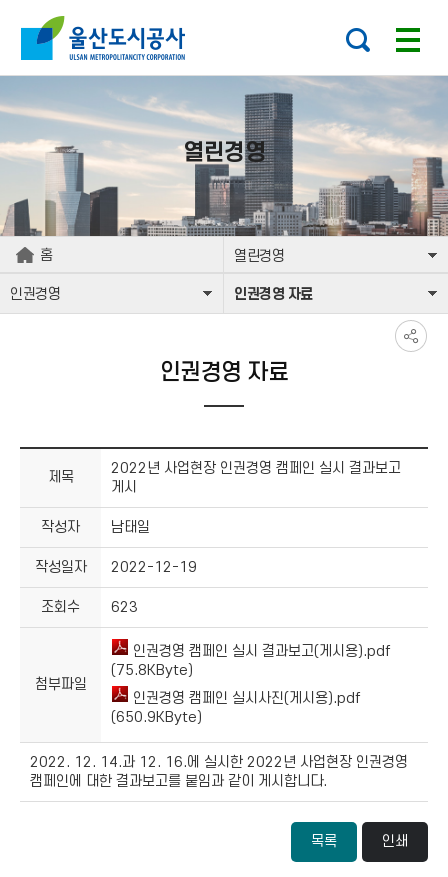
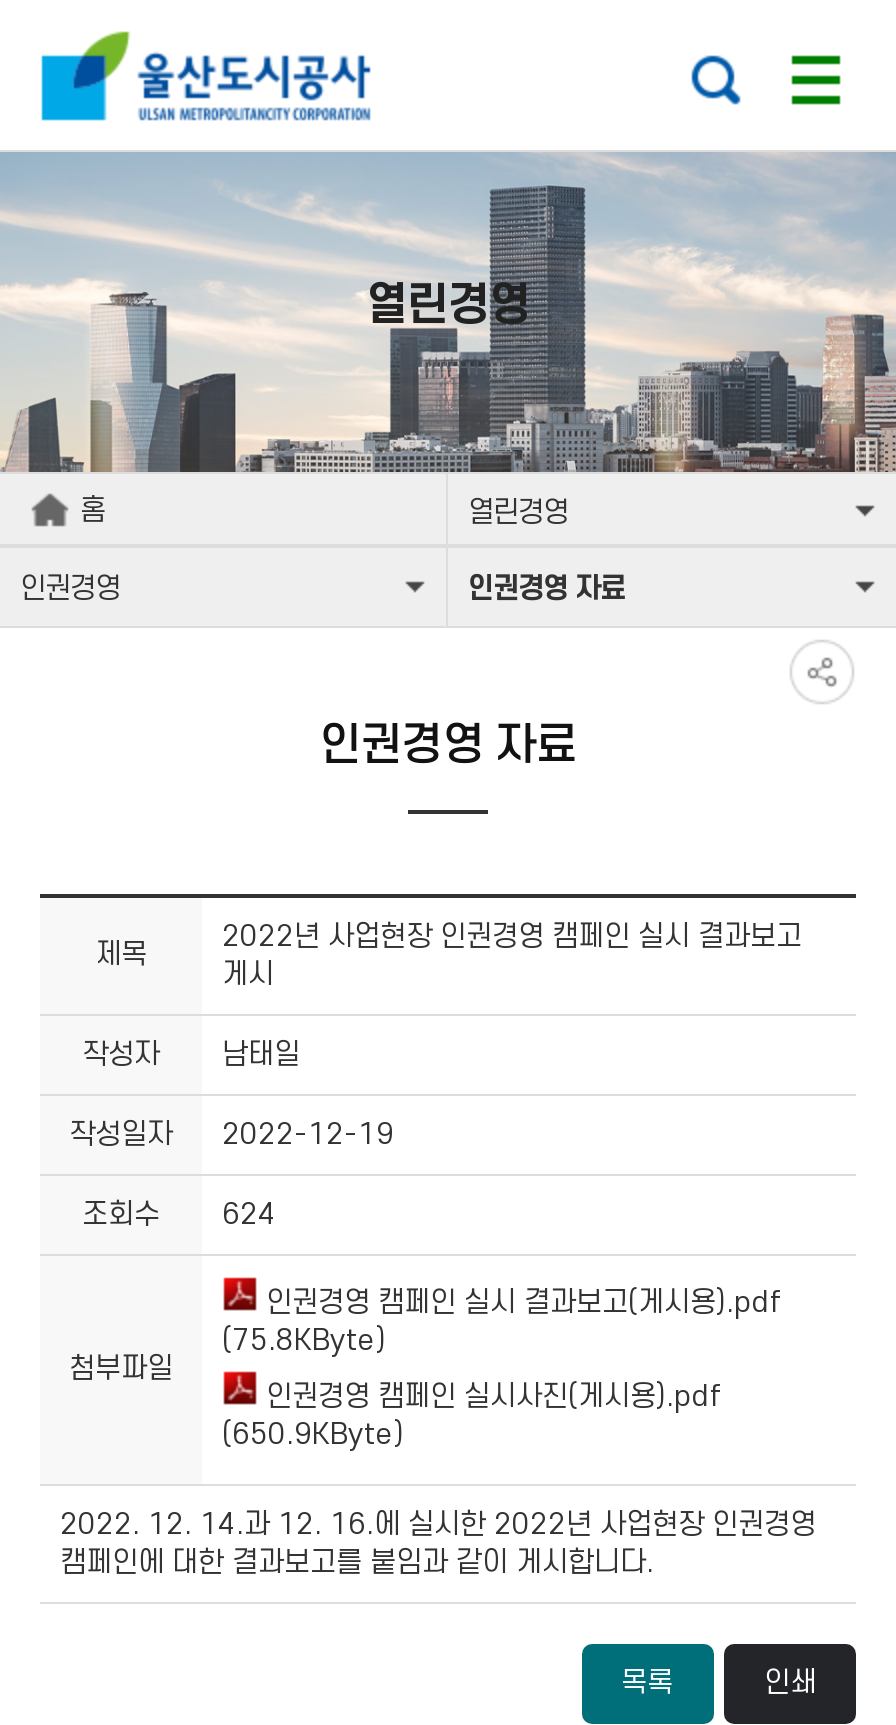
[41,599,138,616] 조회수 623 -> [82,1198,276,1232] 조회수 624

